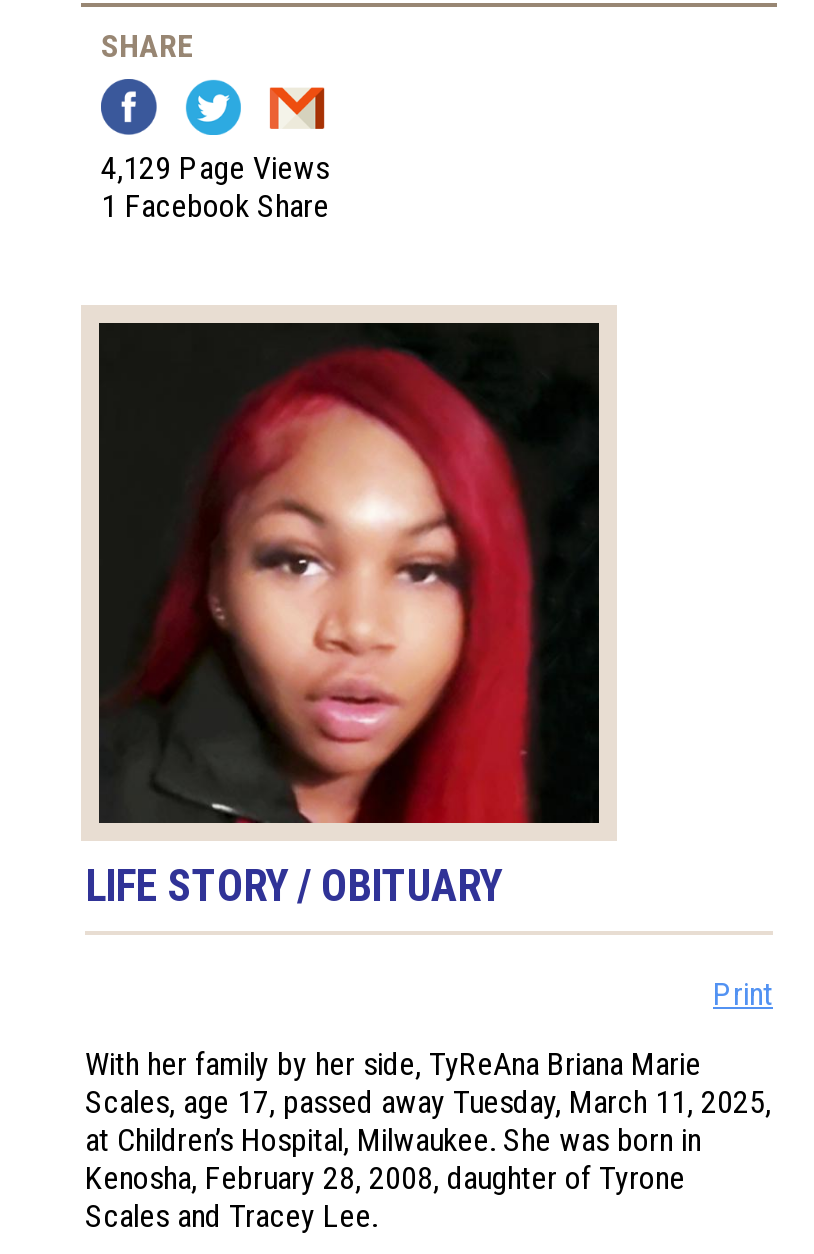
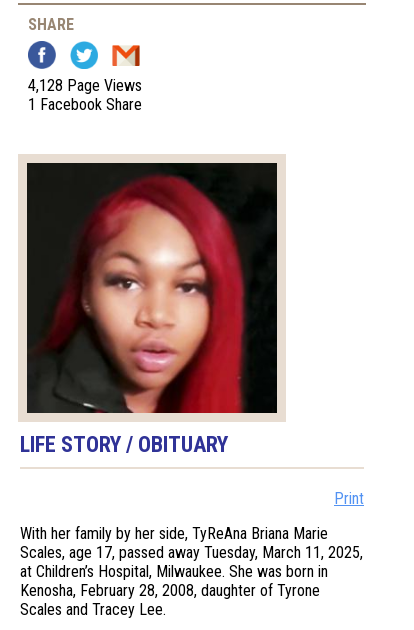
[101,150,329,188] 4,129 Page Views -> [28,76,142,95] 4,128 Page Views

